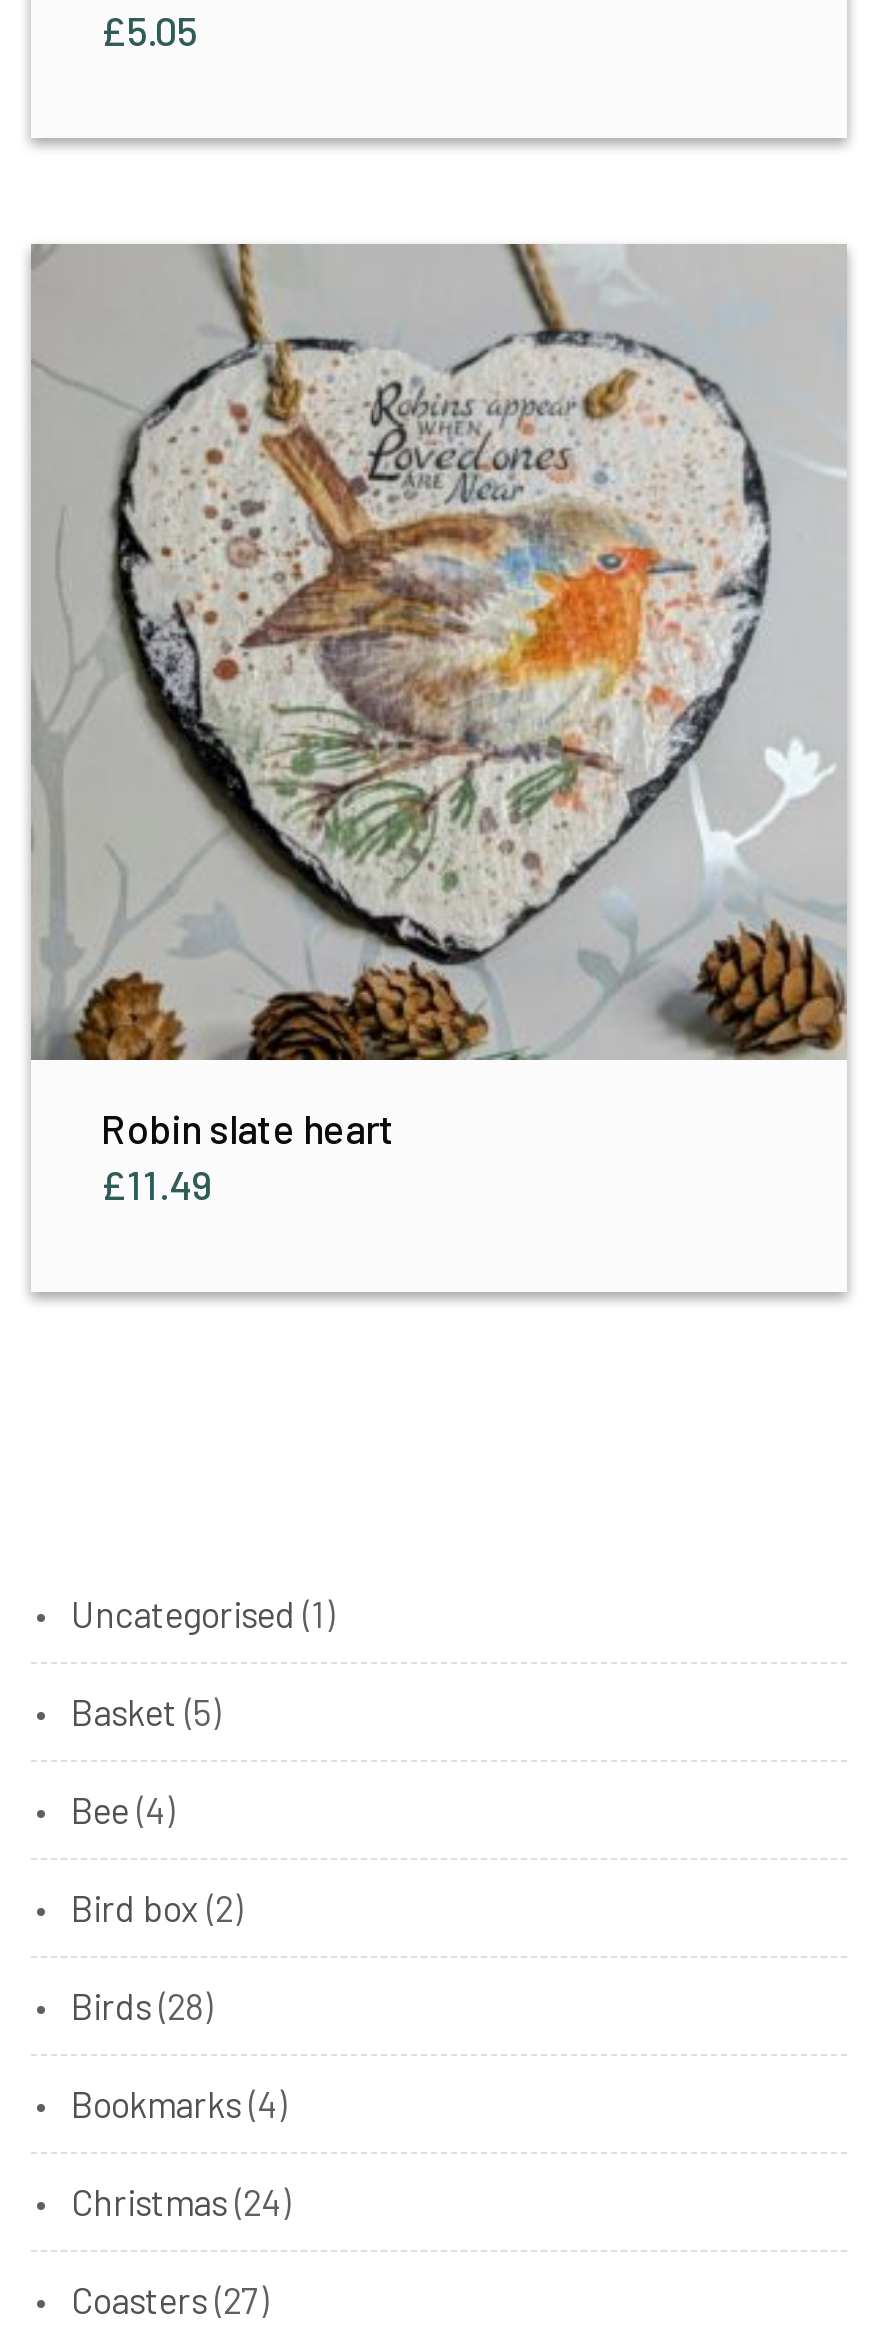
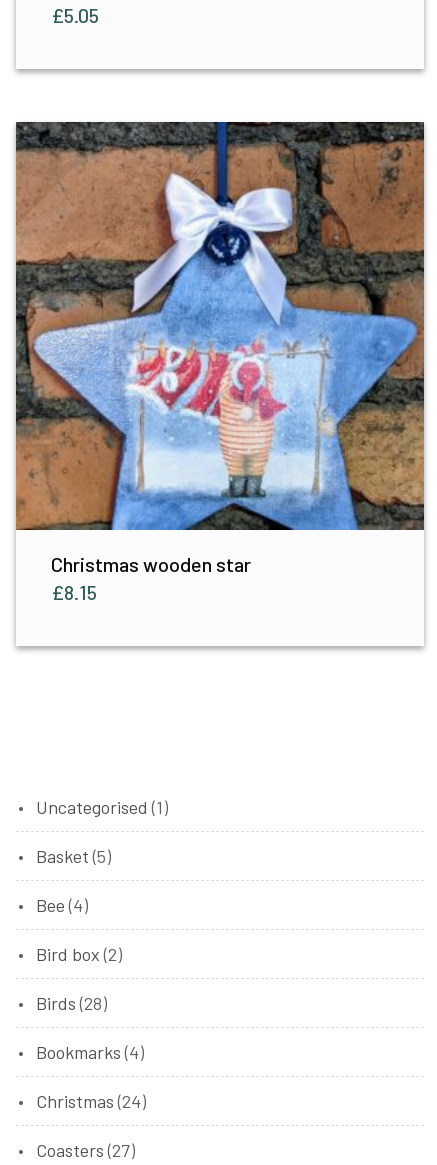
[31,242,847,1209] [image] | Robin slate heart | £11.49 -> [16,121,425,604] [image] | Christmas wooden star | £8.15

